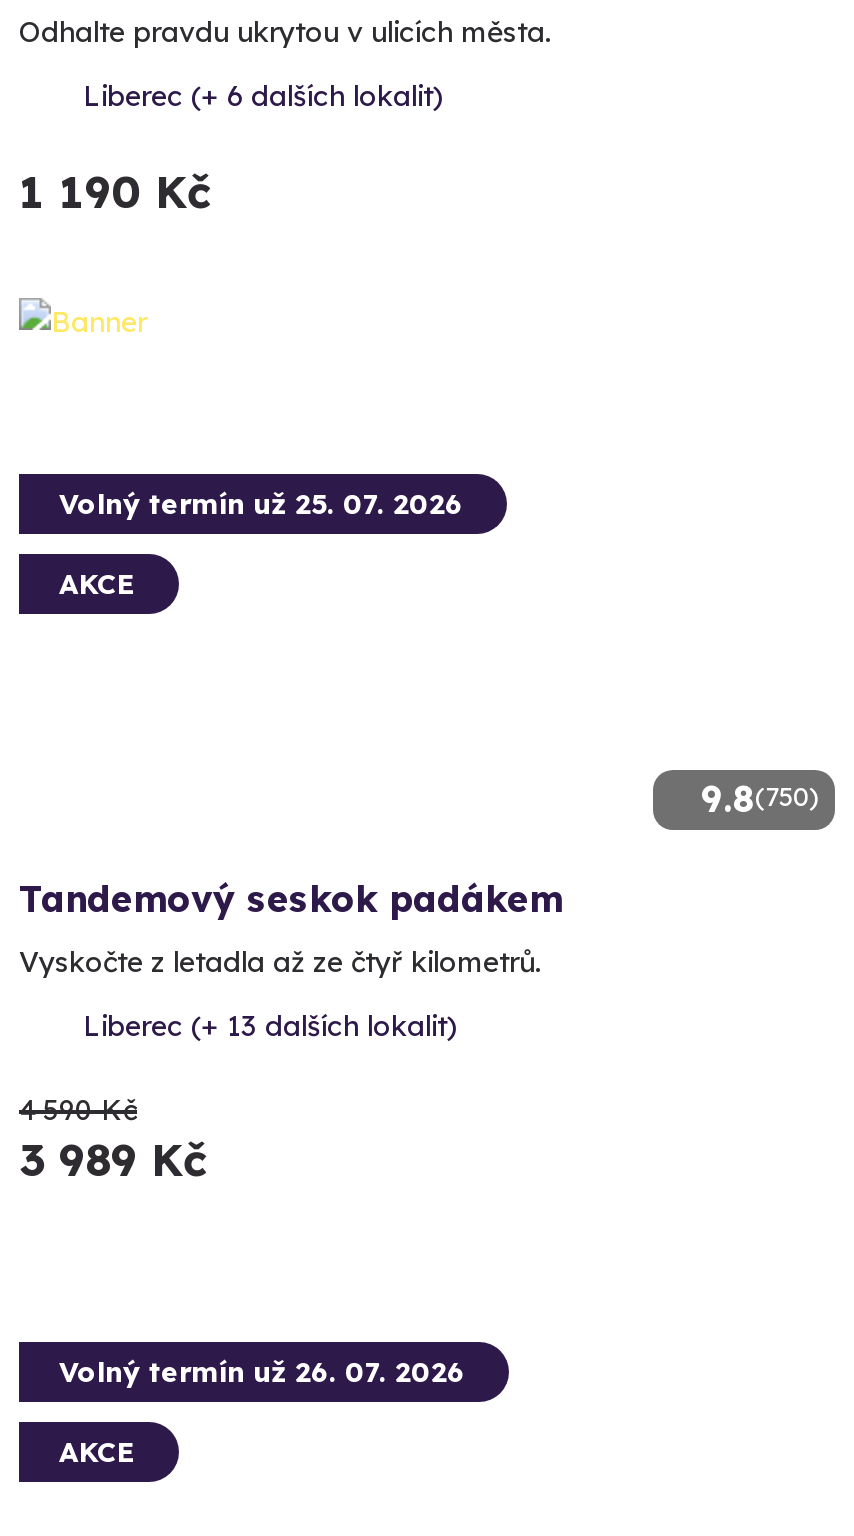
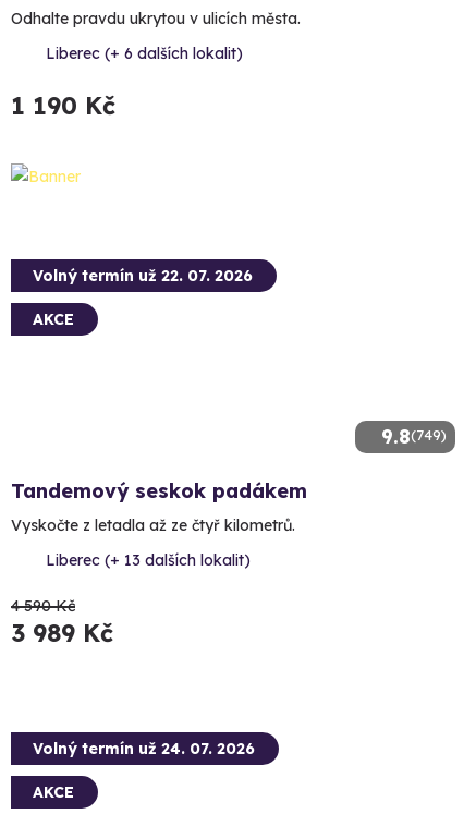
[59,485,463,521] Volný termín už 25. 07. 2026 -> [33,265,253,285] Volný termín už 22. 07. 2026
[701,775,819,821] 9.8(750) -> [381,423,447,449] 9.8(749)
[59,1353,465,1389] Volný termín už 26. 07. 2026 -> [33,738,255,758] Volný termín už 24. 07. 2026

